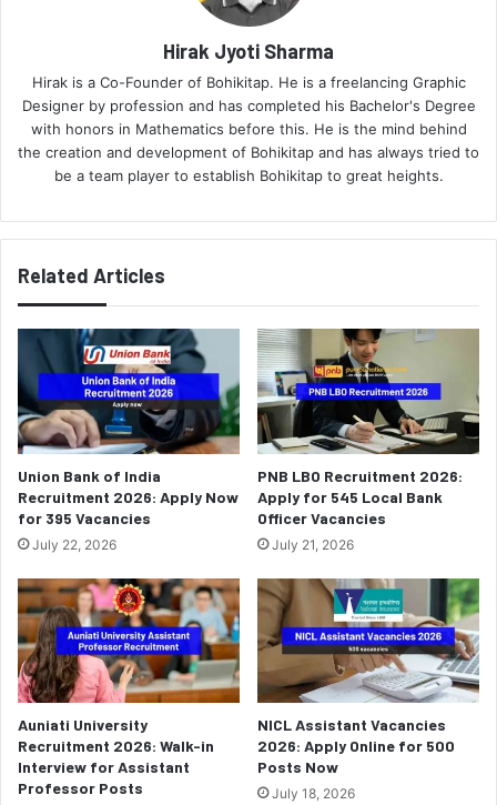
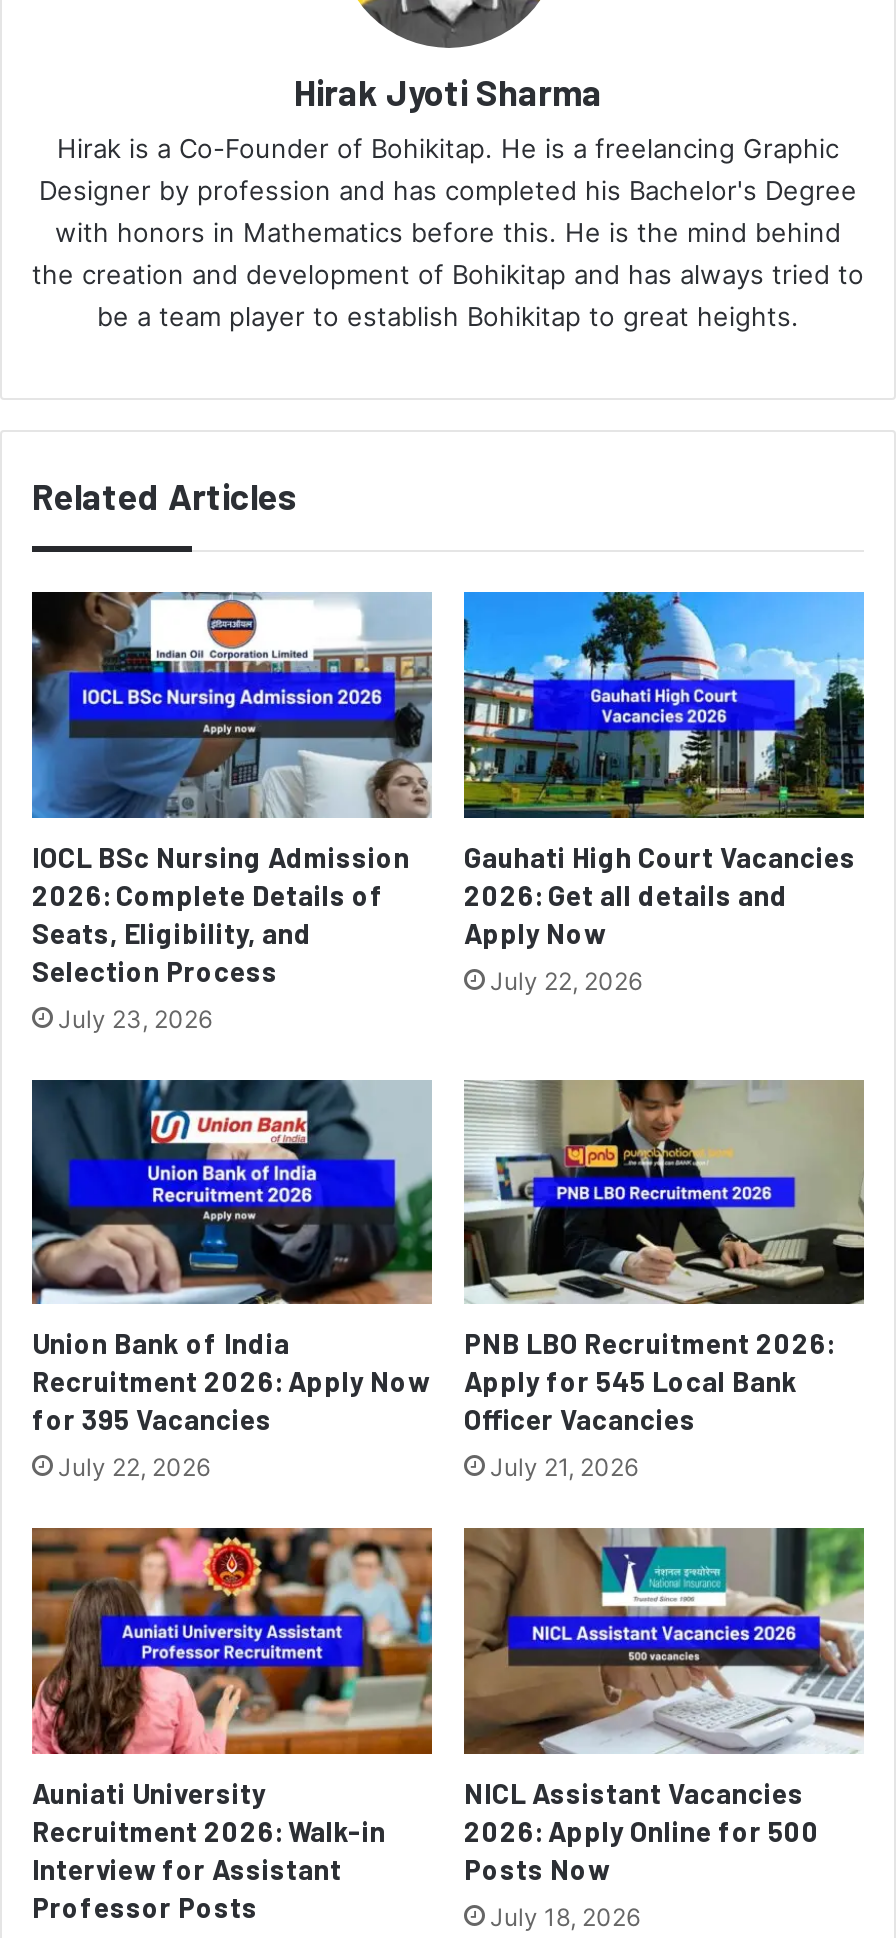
none -> [30,590,432,1033] [image] | IOCL BSc Nursing Admission | 2026: Complete Details of | Seats, Eligibility, and | Selection Process | July 23, 2026
none -> [462,590,866,995] [image] | Gauhati High Court Vacancies | 2026: Get all details and | Apply Now | July 22, 2026

